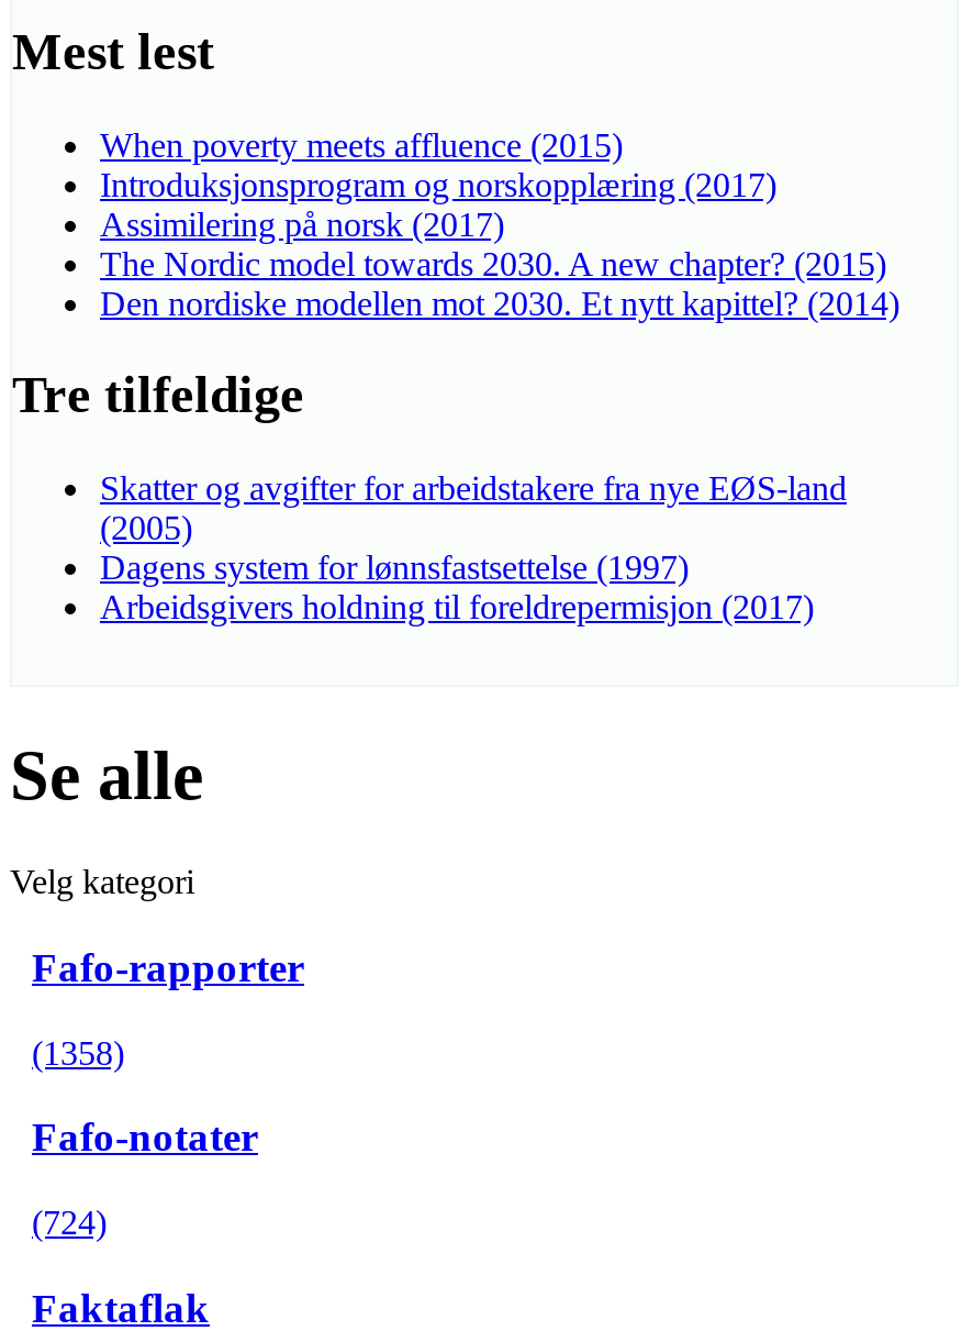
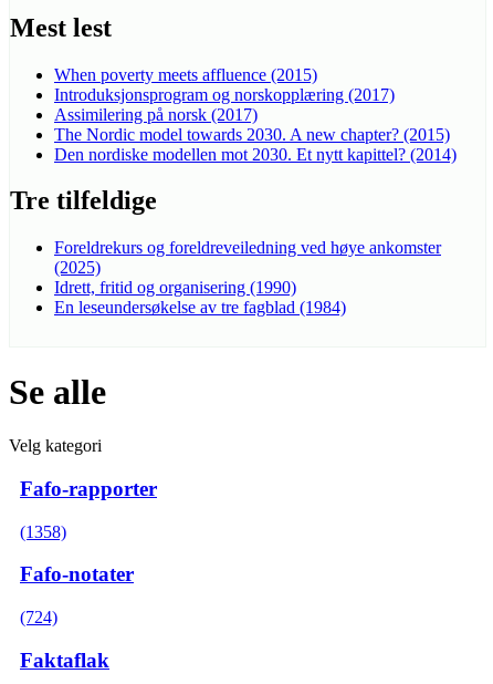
[100,470,847,626] Skatter og avgifter for arbeidstakere fra nye EØS-land | (2005) | Dagens system for lønnsfastsettelse (1997) | Arbeidsgivers holdning til foreldrepermisjon (2017) -> [54,238,441,317] Foreldrekurs og foreldreveiledning ved høye ankomster | (2025) | Idrett, fritid og organisering (1990) | En leseundersøkelse av tre fagblad (1984)

